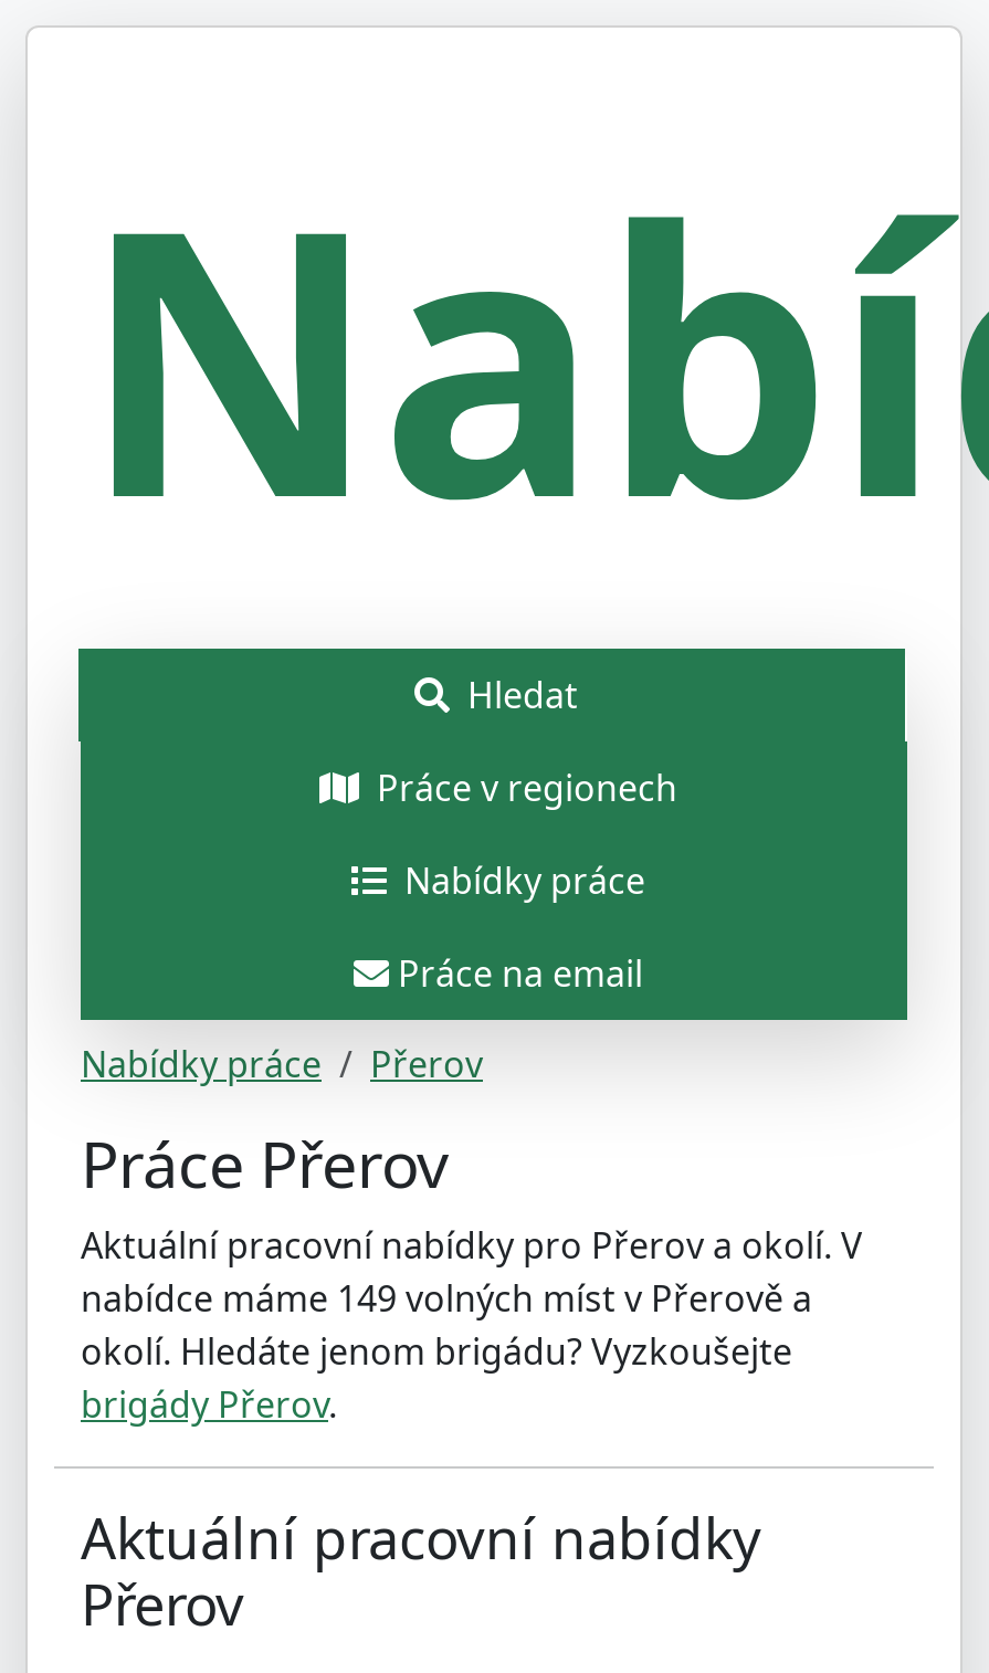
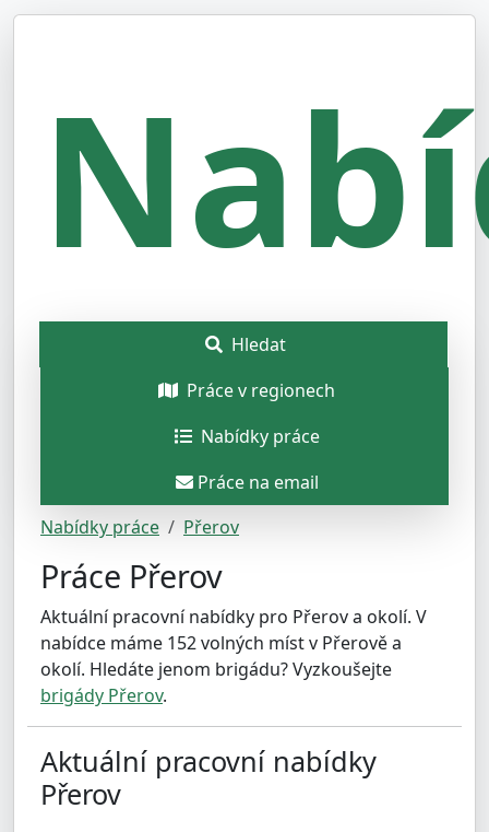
[81,1274,812,1323] nabídce máme 149 volných míst v Přerově a -> [40,631,402,655] nabídce máme 152 volných míst v Přerově a

